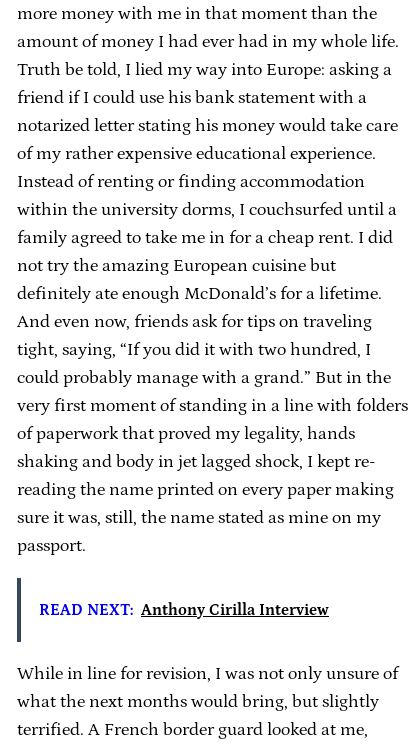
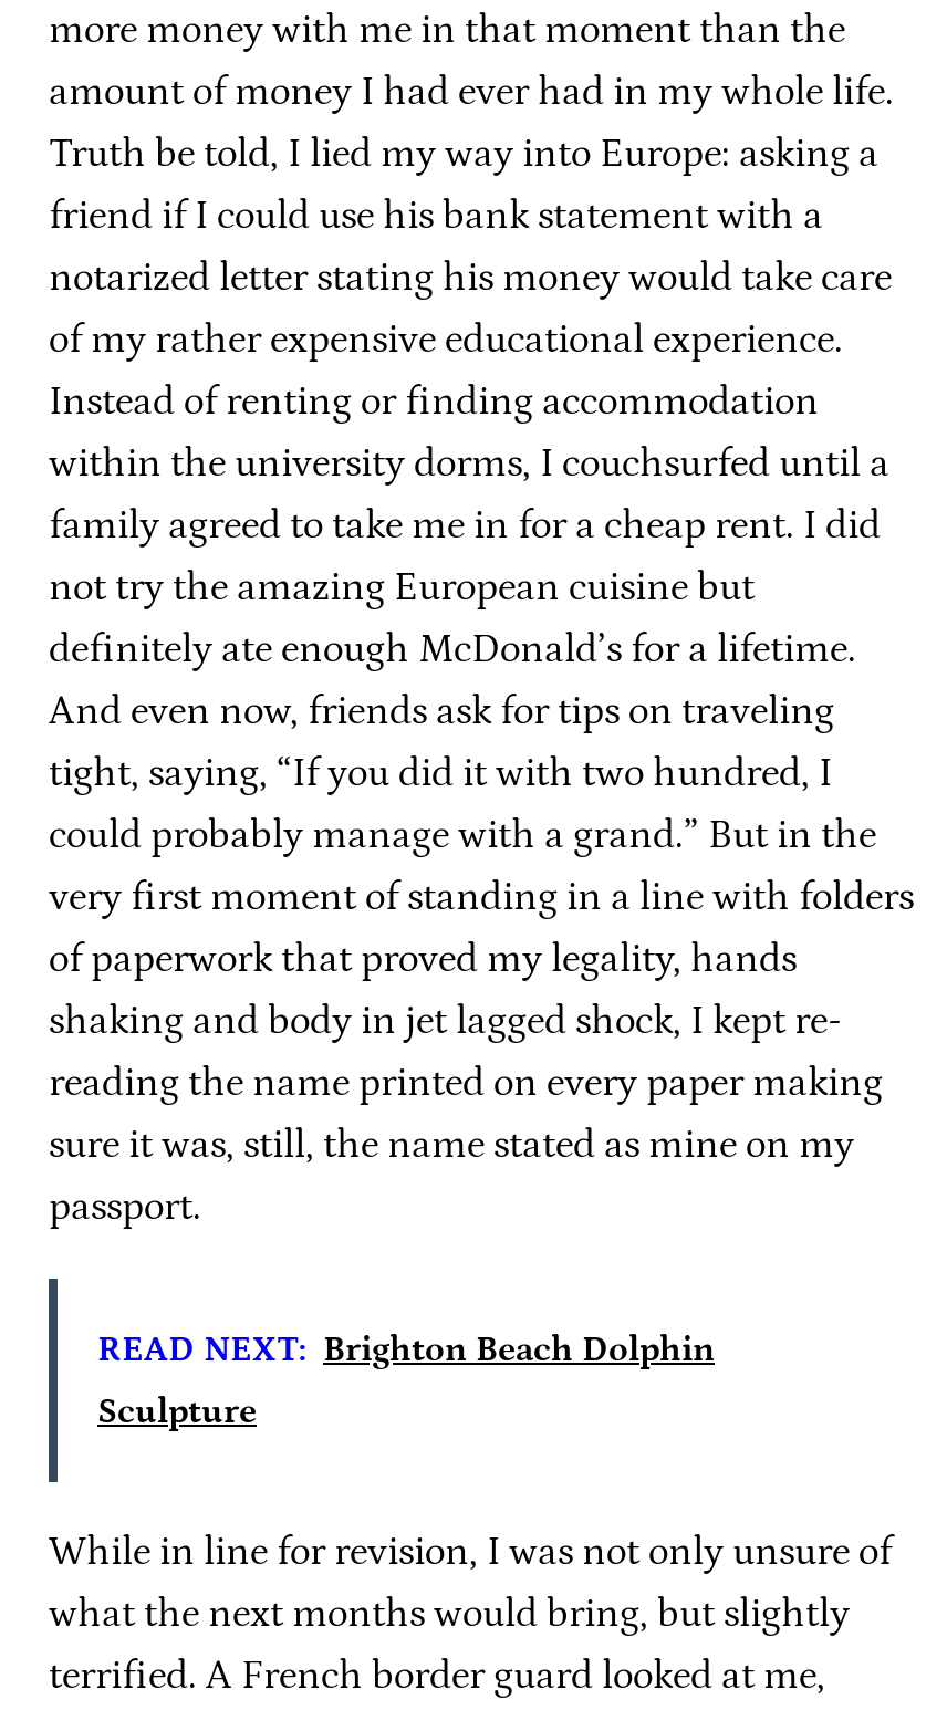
[39,601,329,619] READ NEXT: Anthony Cirilla Interview -> [97,1331,715,1432] READ NEXT: Brighton Beach Dolphin | Sculpture

